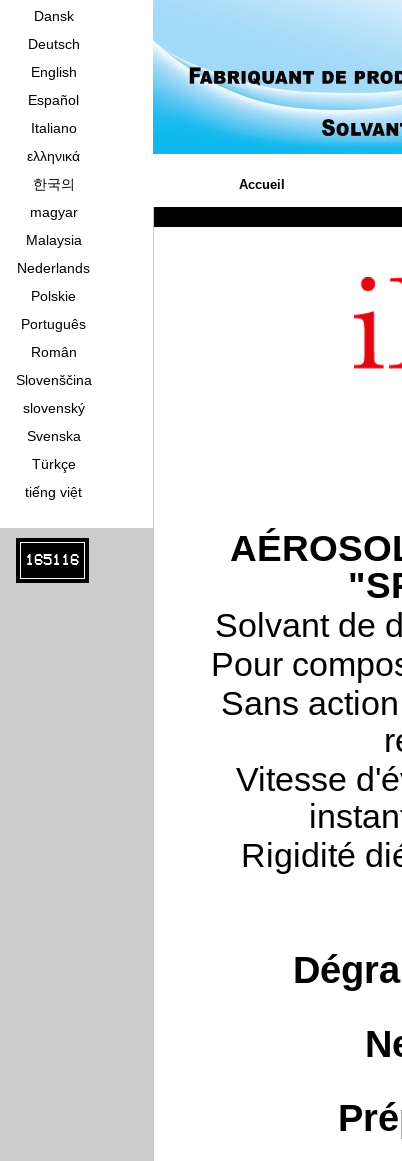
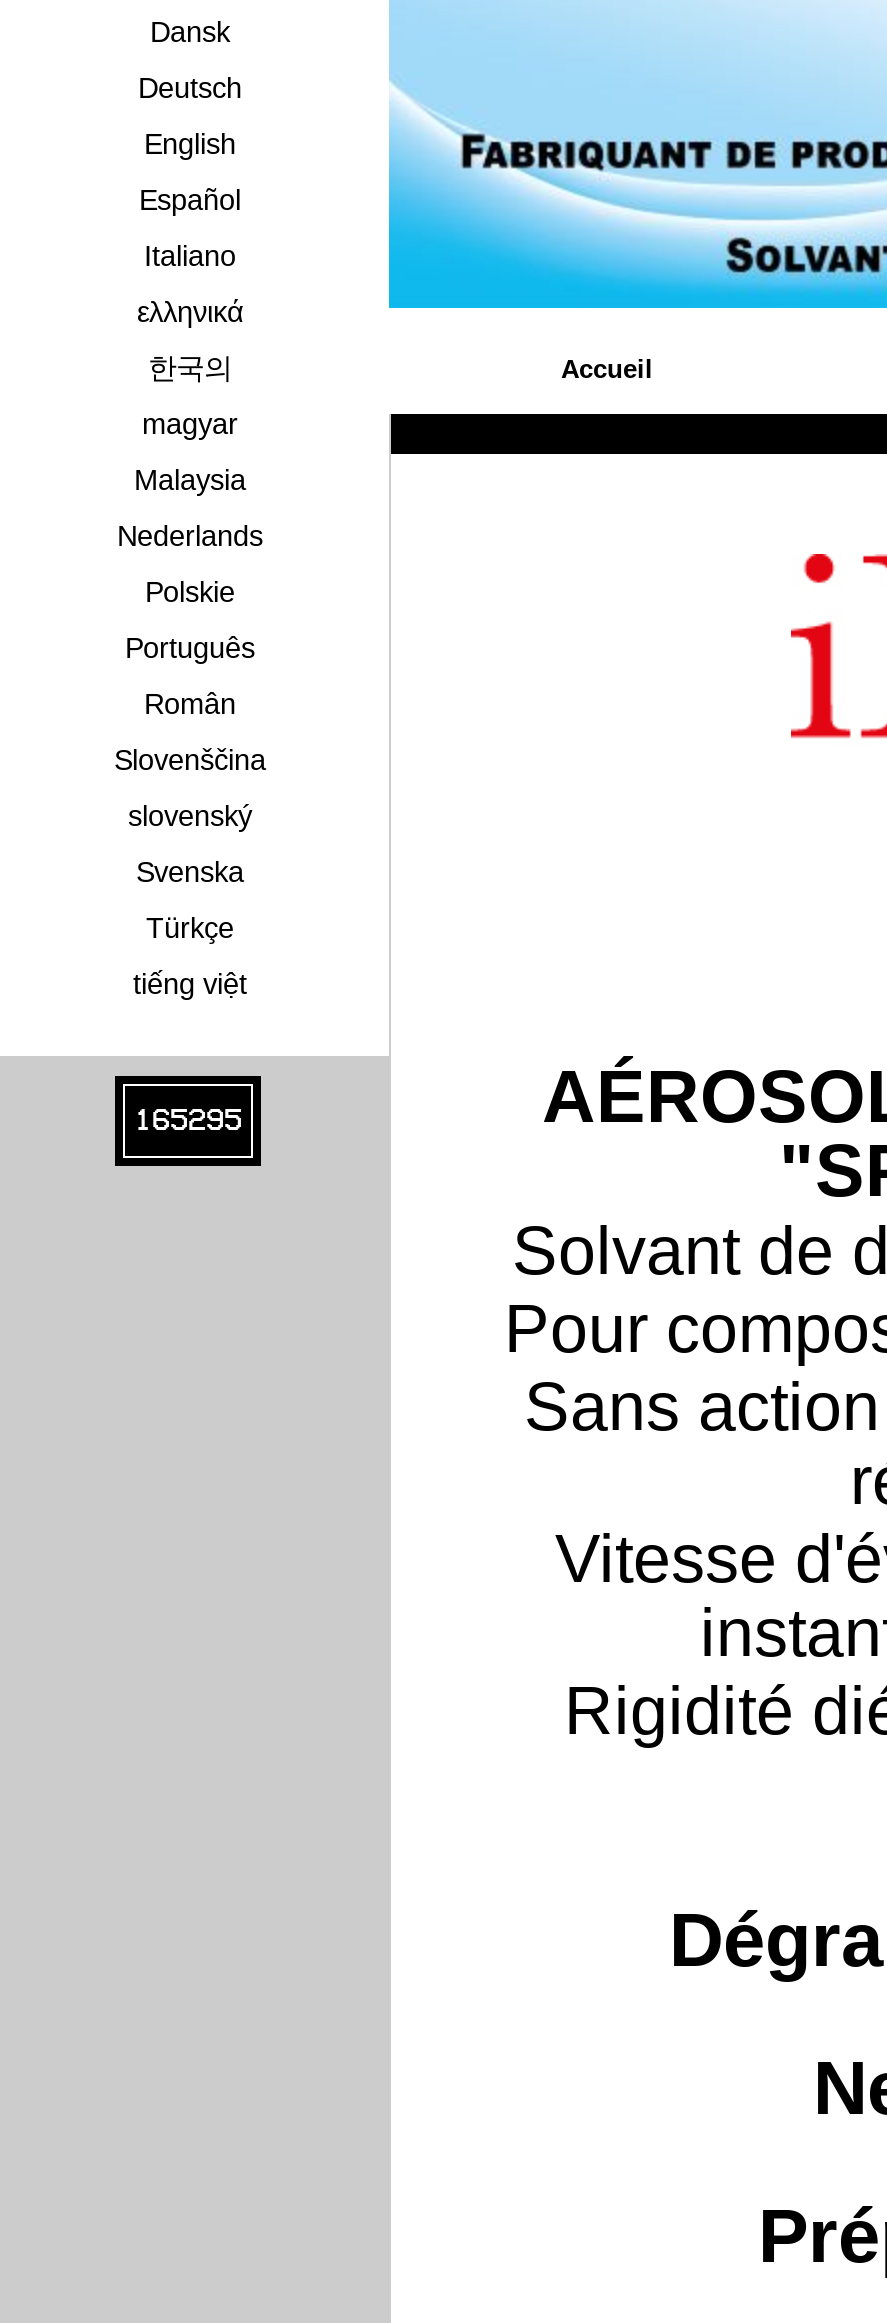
[25,552,79,566] 165116 -> [134,1105,242,1133] 165295

